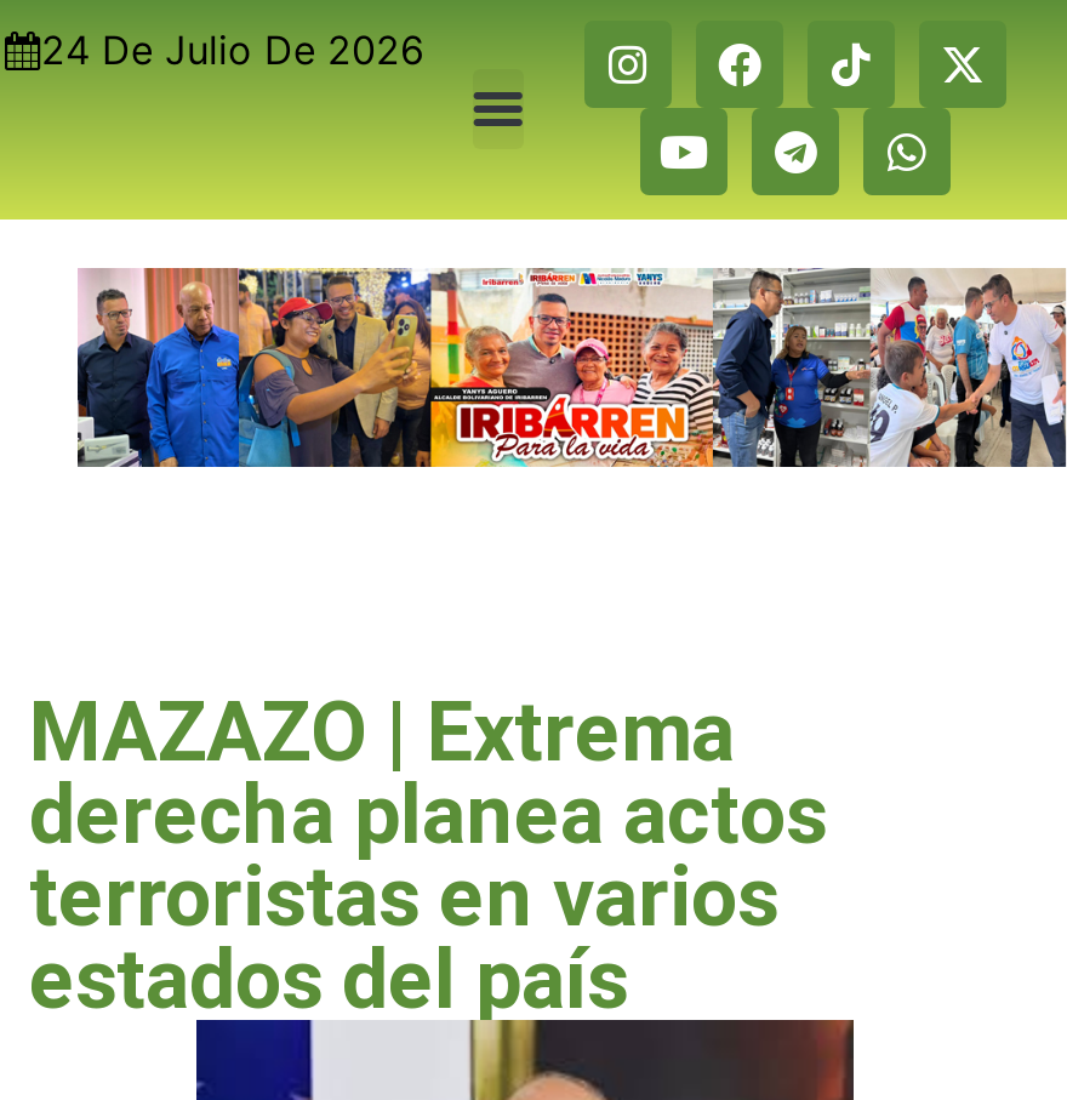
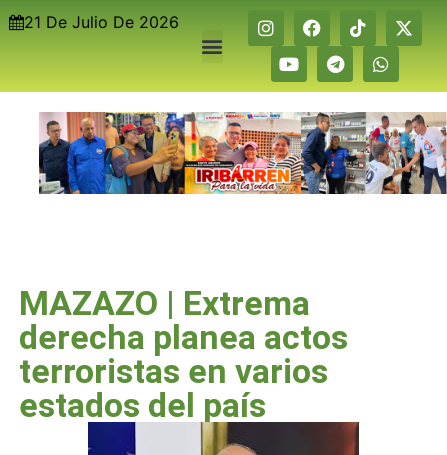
[41,25,424,74] 24 De Julio De 2026 -> [24,12,179,32] 21 De Julio De 2026

